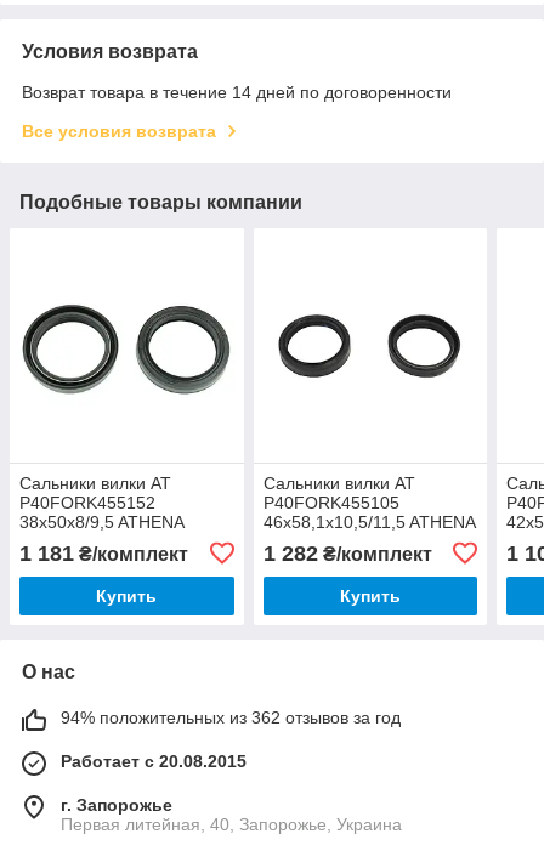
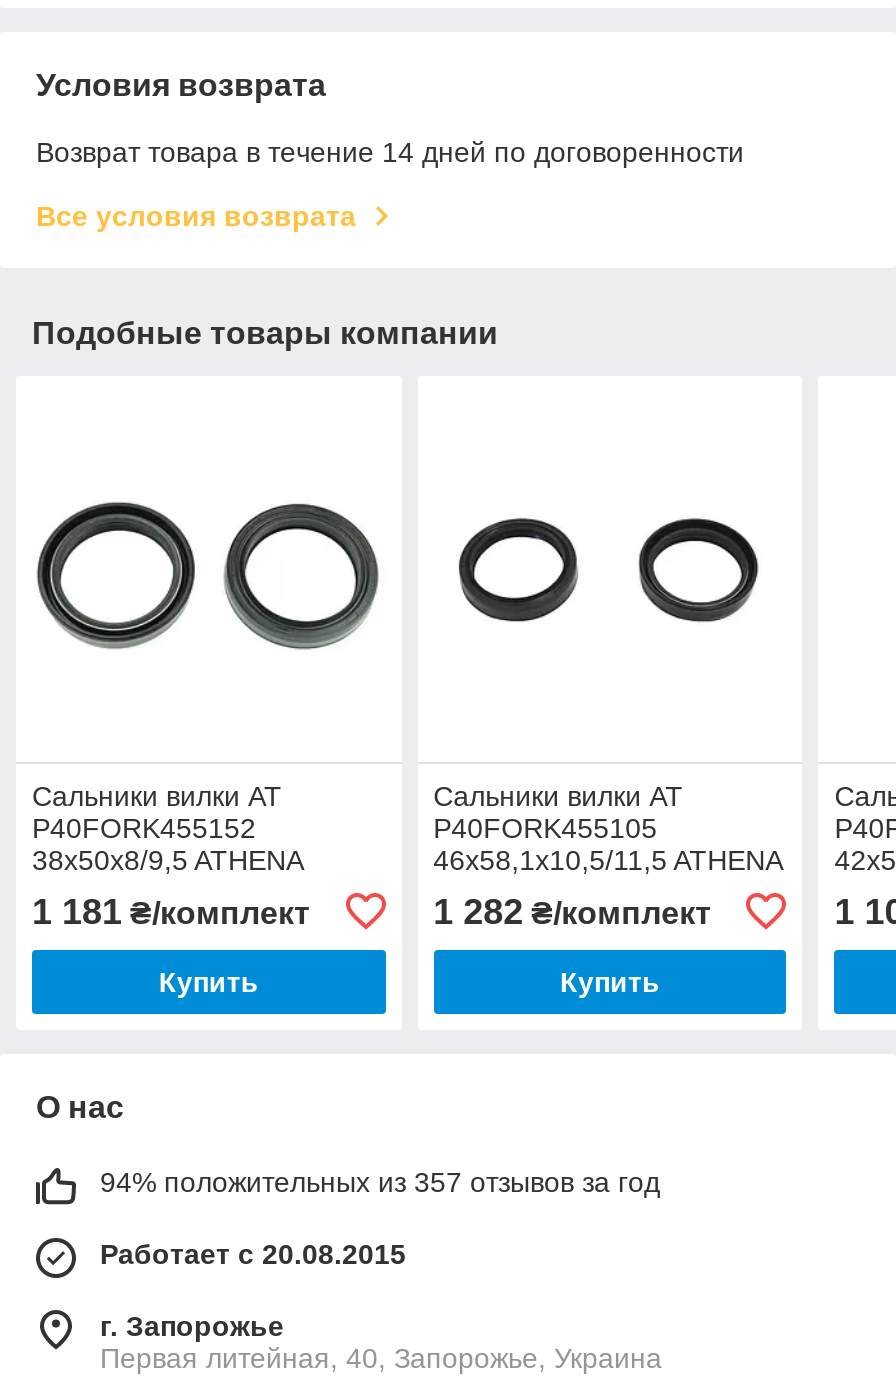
[61,708,401,727] 94% положительных из 362 отзывов за год -> [100,1166,660,1198] 94% положительных из 357 отзывов за год

